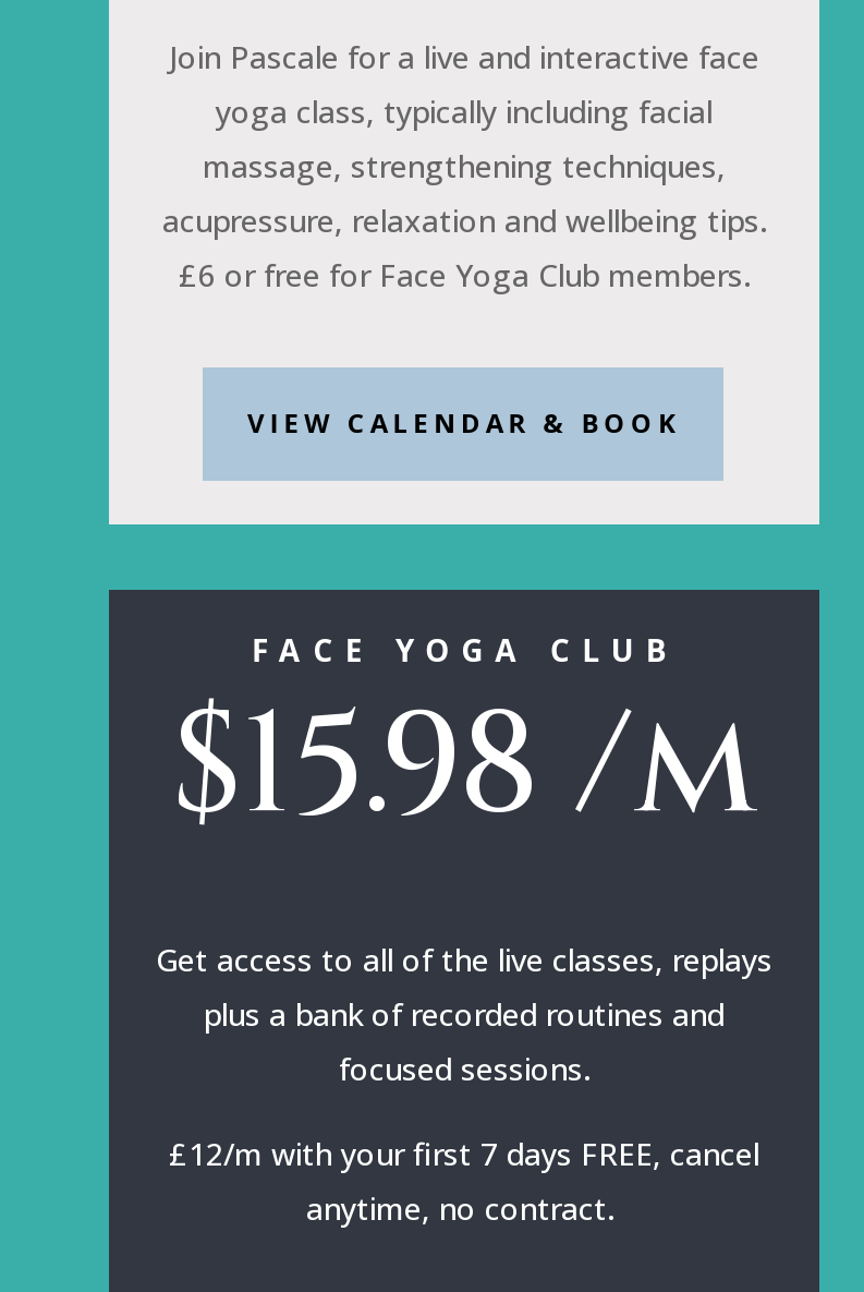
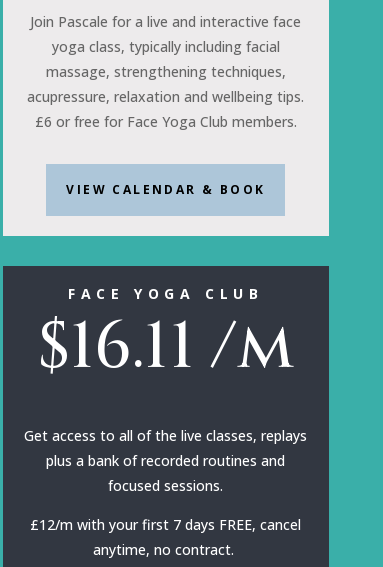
[171,672,757,862] $15.98 /m -> [38,304,294,391] $16.11 /m

